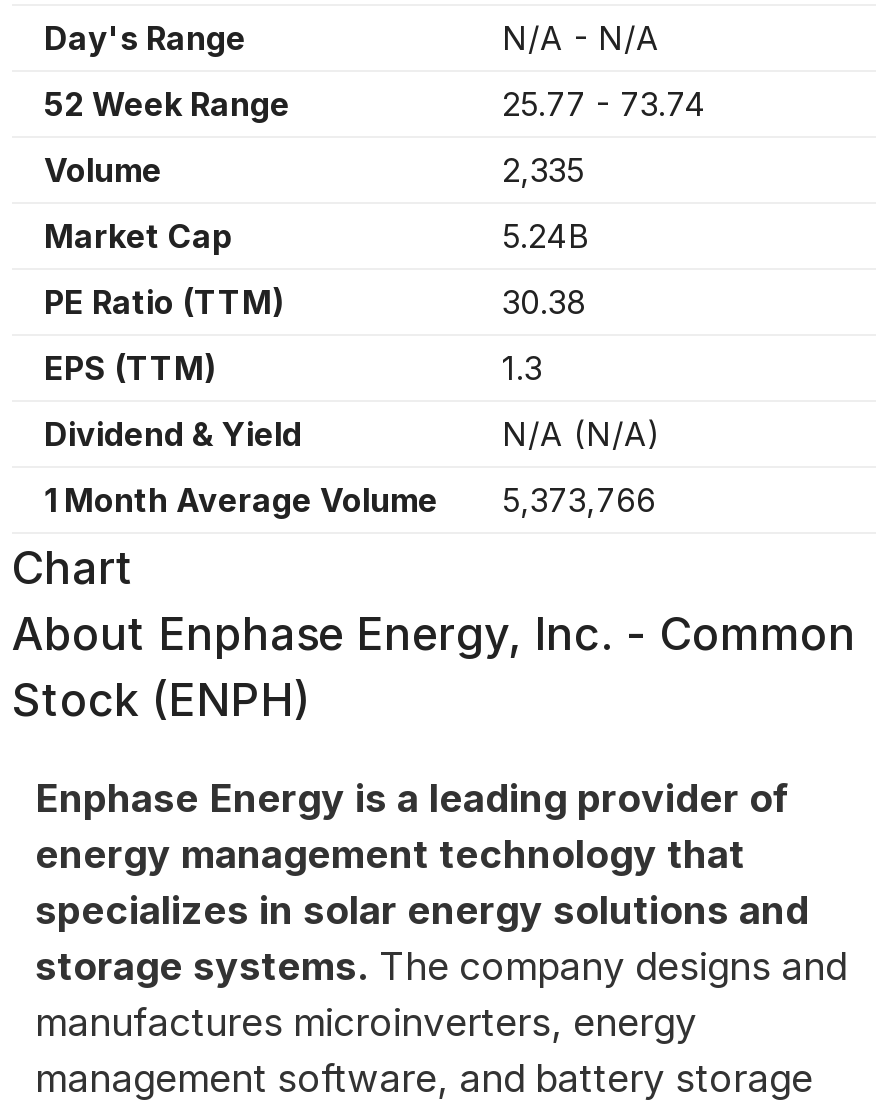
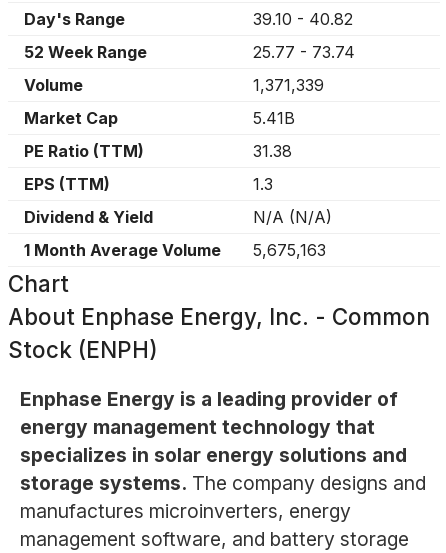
[502,18,660,58] N/A - N/A -> [253,9,353,29] 39.10 - 40.82
[502,150,584,190] 2,335 -> [253,75,324,95] 1,371,339
[502,216,590,256] 5.24B -> [253,108,295,128] 5.41B
[502,282,586,322] 30.38 -> [253,141,292,161] 31.38
[44,480,656,520] 1 Month Average Volume 5,373,766 -> [24,240,326,260] 1 Month Average Volume 5,675,163

